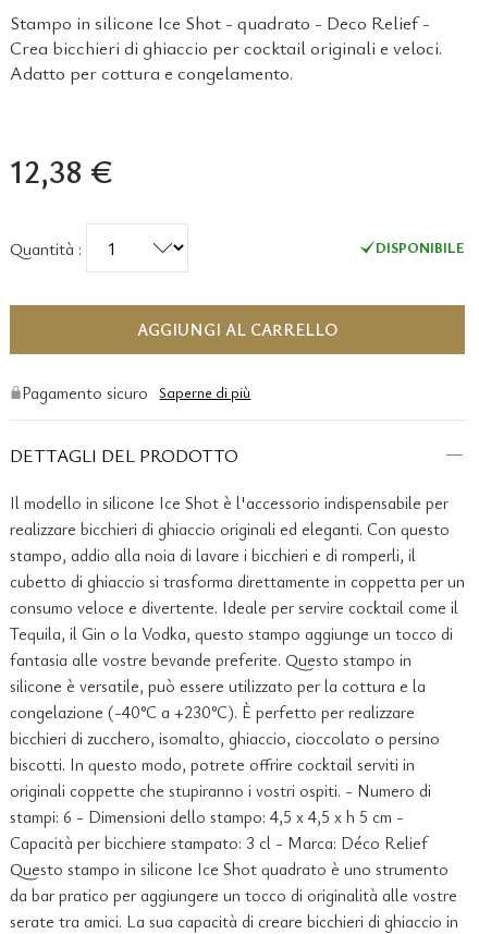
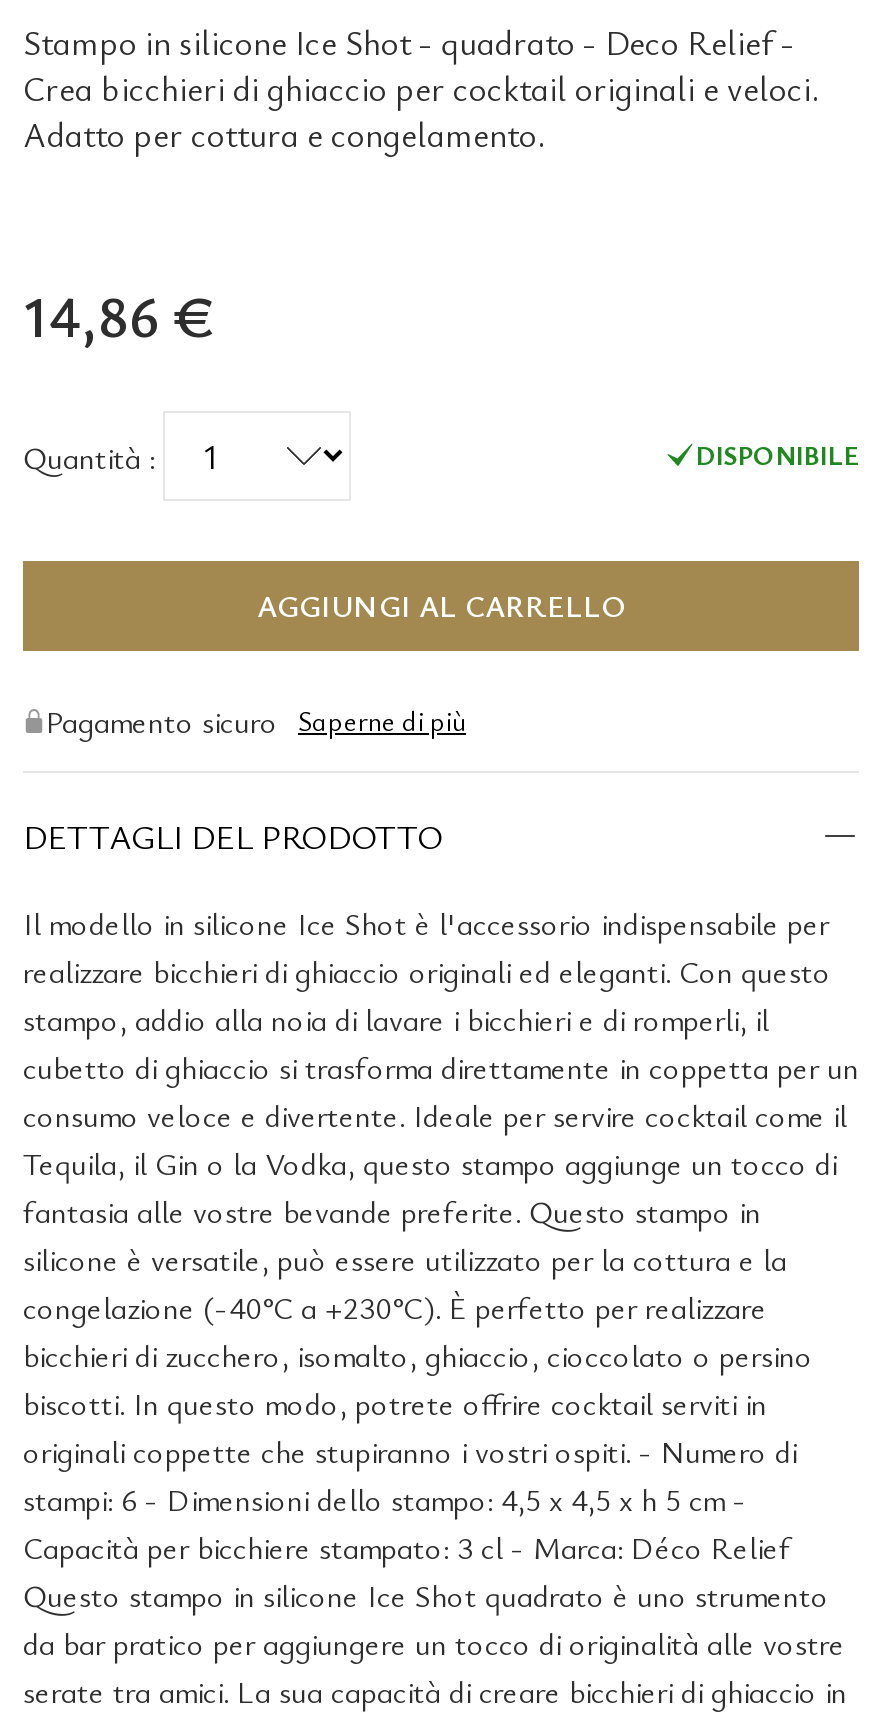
[10,150,113,192] 12,38 € -> [23,277,215,353] 14,86 €

